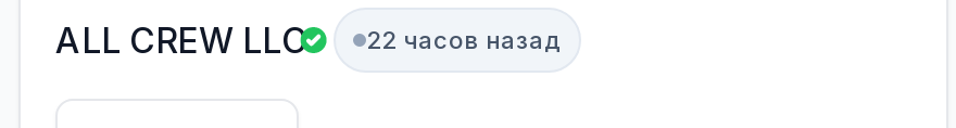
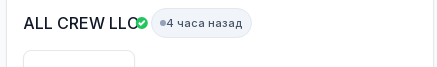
[55,18,562,62] ALL CREW LLC 22 часов назад -> [23,13,243,33] ALL CREW LLC 4 часа назад

